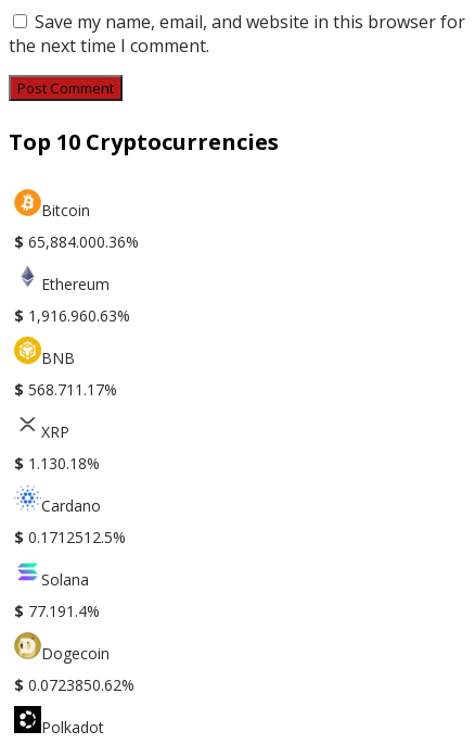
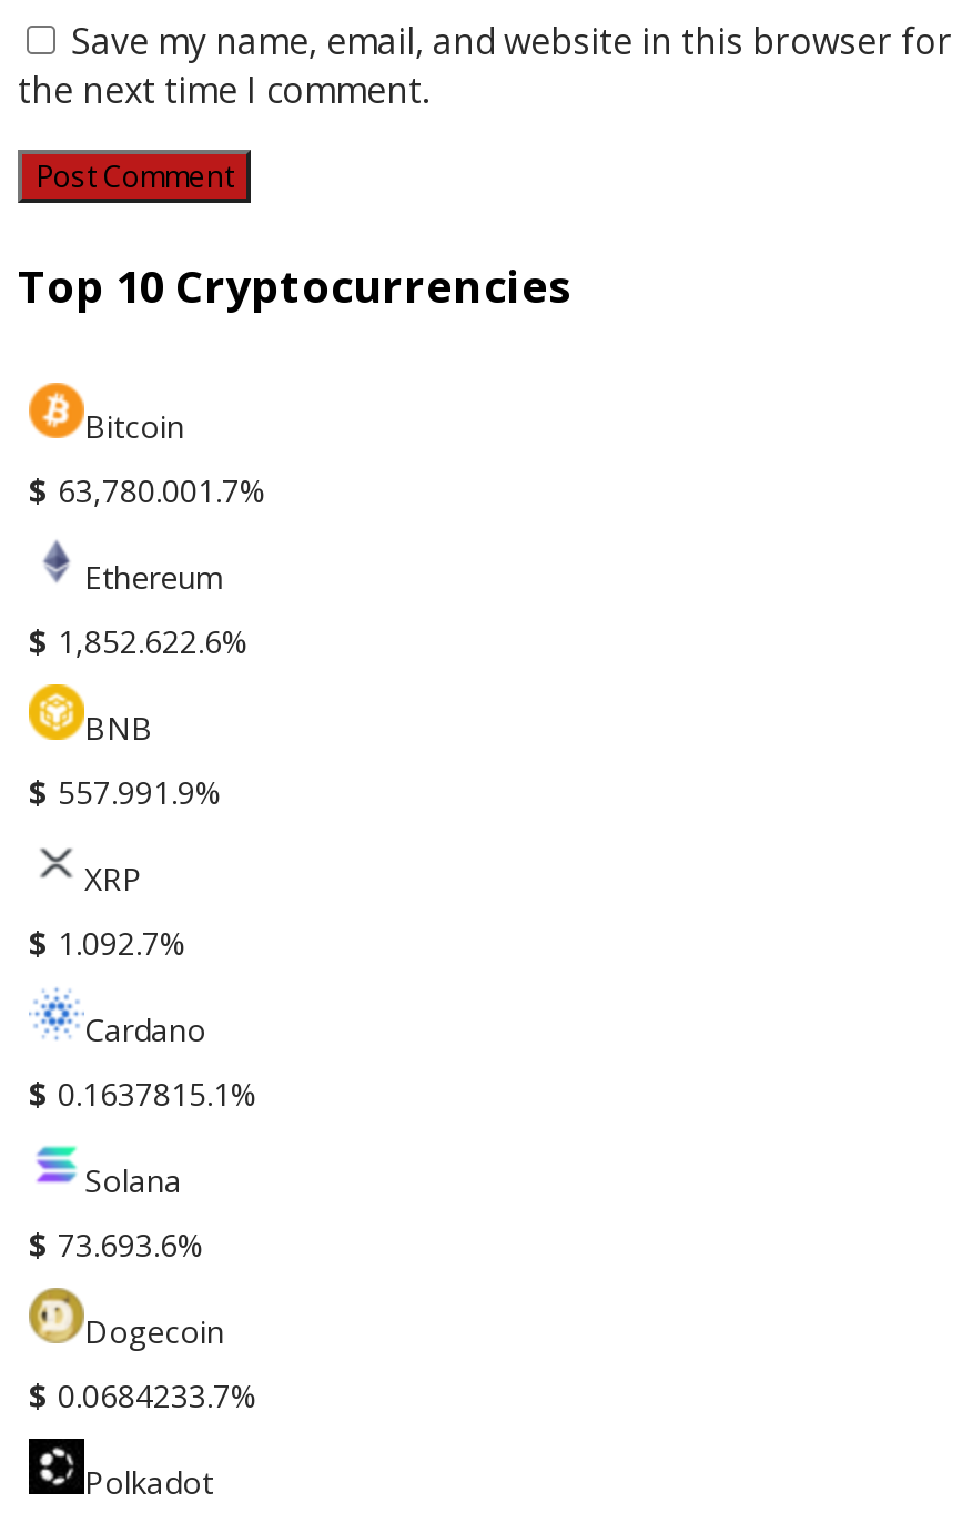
[14,231,139,252] $ 65,884.000.36% -> [29,469,266,512] $ 63,780.001.7%
[14,305,130,326] $ 1,916.960.63% -> [29,620,249,662] $ 1,852.622.6%
[14,379,117,400] $ 568.711.17% -> [29,771,222,813] $ 557.991.9%
[14,453,100,474] $ 1.130.18% -> [29,922,186,964] $ 1.092.7%
[14,527,126,548] $ 0.171251 2.5% -> [29,1073,257,1115] $ 0.163781 5.1%
[14,601,100,621] $ 77.191.4% -> [29,1224,204,1266] $ 73.693.6%
[14,675,134,695] $ 0.0723850.62% -> [29,1375,257,1417] $ 0.0684233.7%

